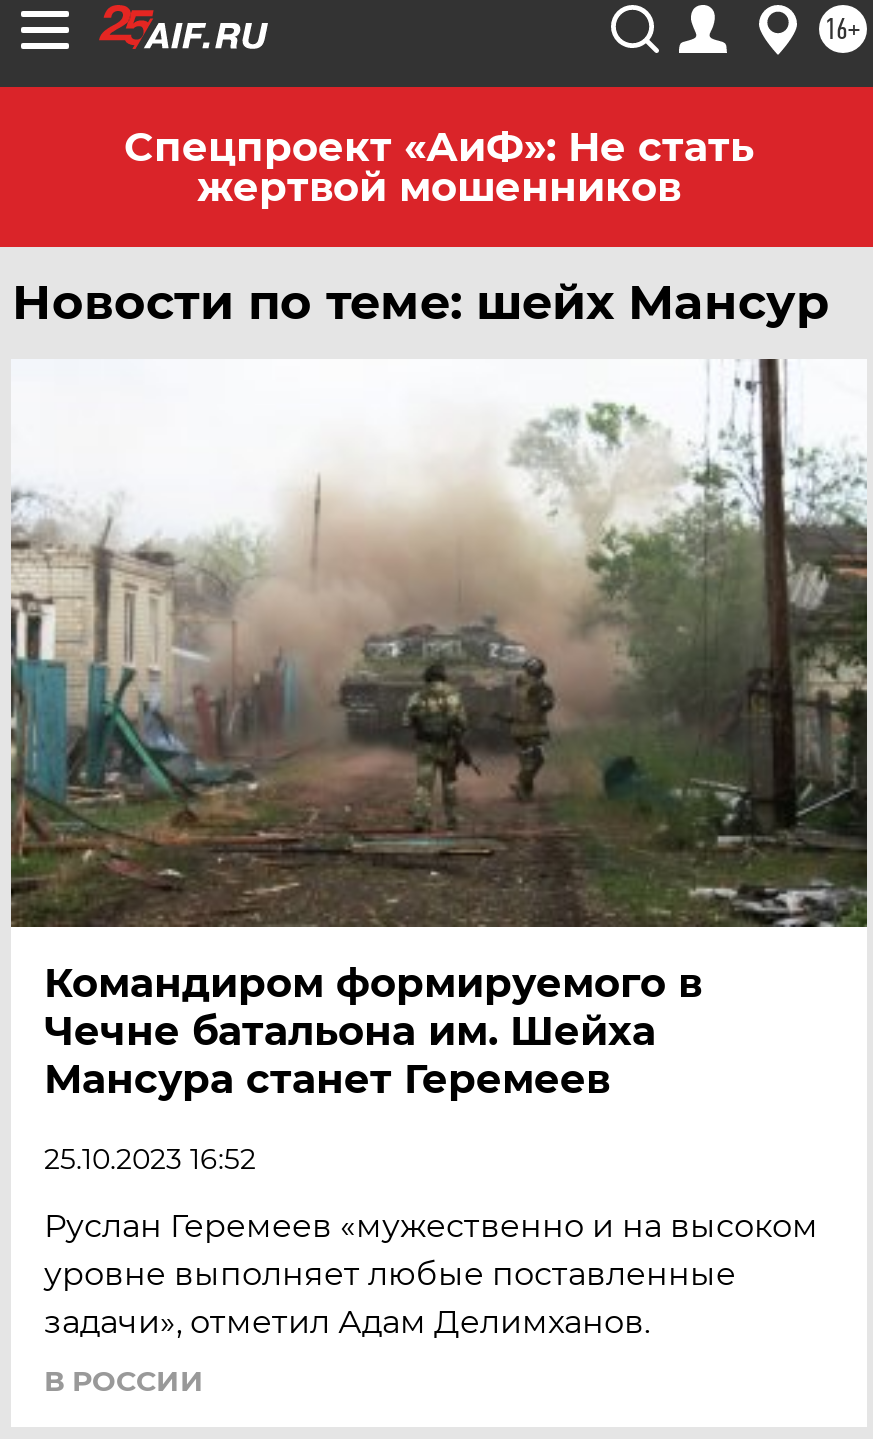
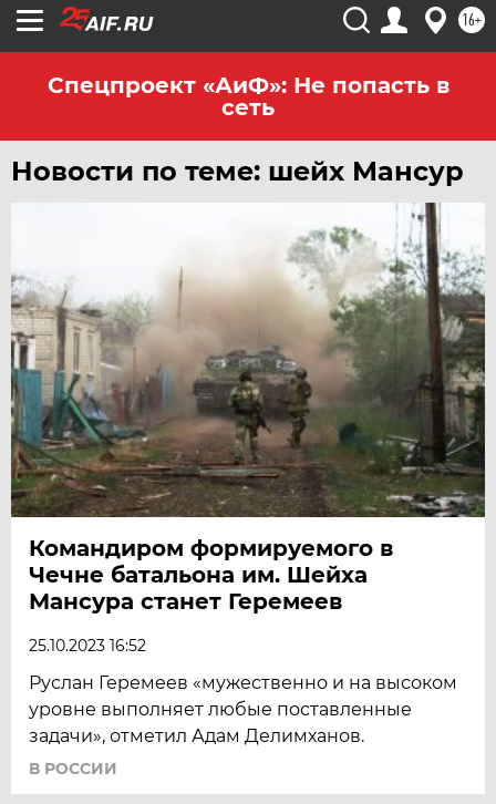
[124,123,754,211] Спецпроект «АиФ»: Не стать | жертвой мошенников -> [47,72,449,121] Спецпроект «АиФ»: Не попасть в | сеть

